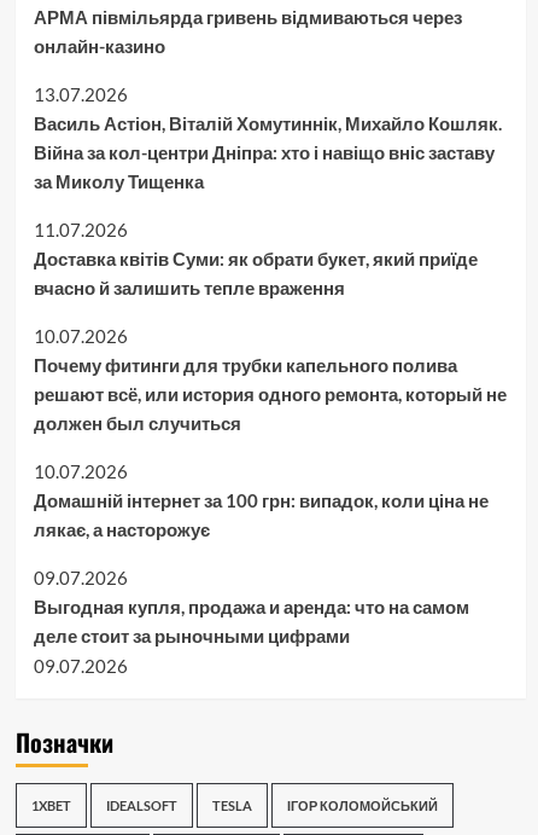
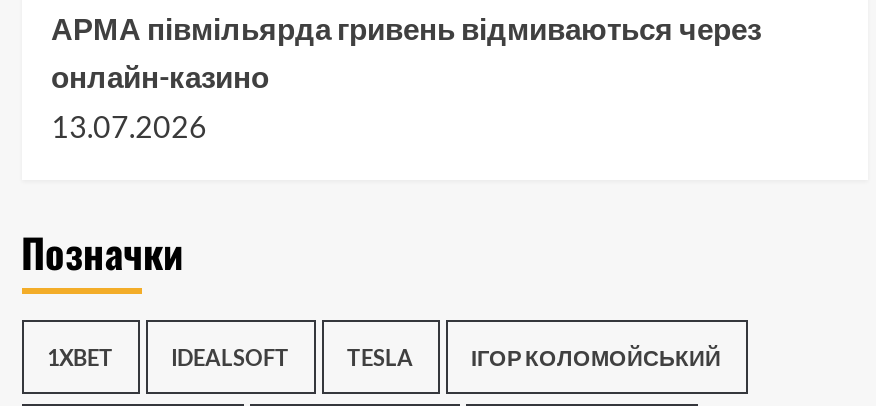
[33,112,506,677] Василь Астіон, Віталій Хомутиннік, Михайло Кошляк. | Війна за кол-центри Дніпра: хто і навіщо вніс заставу | за Миколу Тищенка | 11.07.2026 | Доставка квітів Суми: як обрати букет, який приїде | вчасно й залишить тепле враження | 10.07.2026 | Почему фитинги для трубки капельного полива | решают всё, или история одного ремонта, который не | должен был случиться | 10.07.2026 | Домашній інтернет за 100 грн: випадок, коли ціна не | лякає, а насторожує | 09.07.2026 | Выгодная купля, продажа и аренда: что на самом | деле стоит за рыночными цифрами | 09.07.2026 -> none

